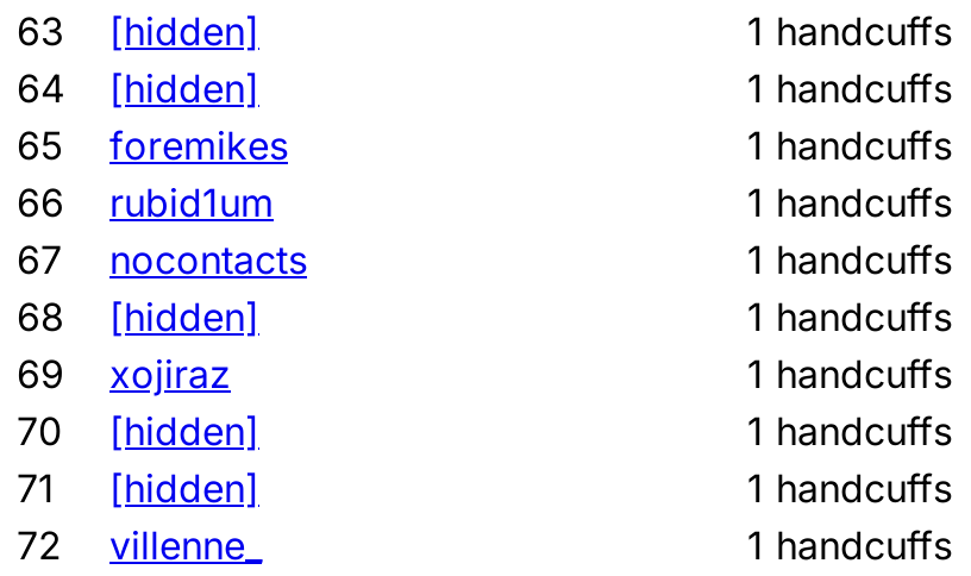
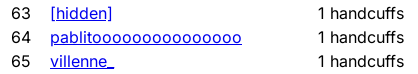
[109,64,259,111] [hidden] -> [50,27,242,47] pablitooooooooooooooo
[17,121,952,568] foremikes | 1 handcuffs | 66 | rubid1um | 1 handcuffs | 67 | nocontacts | 1 handcuffs | 68 | [hidden] | 1 handcuffs | 69 | xojiraz | 1 handcuffs | 70 | [hidden] | 1 handcuffs | 71 | [hidden] | 1 handcuffs | 72 -> none

